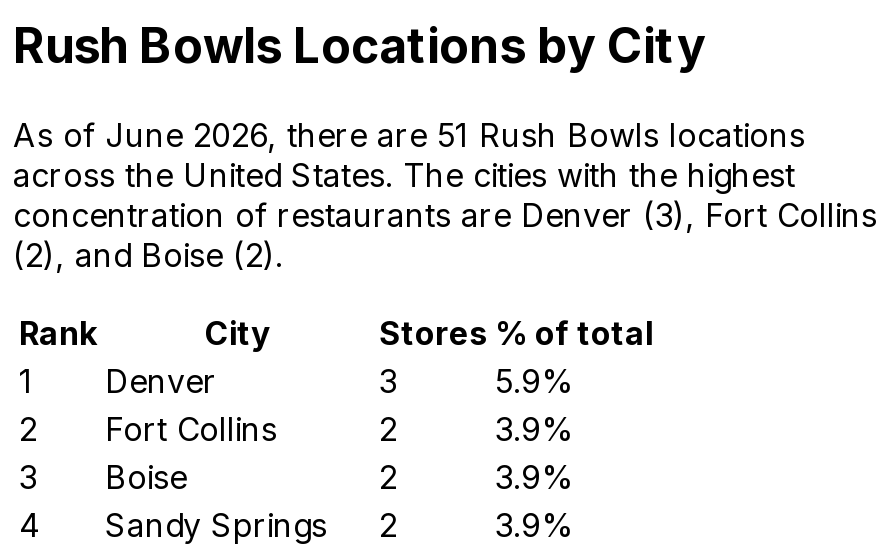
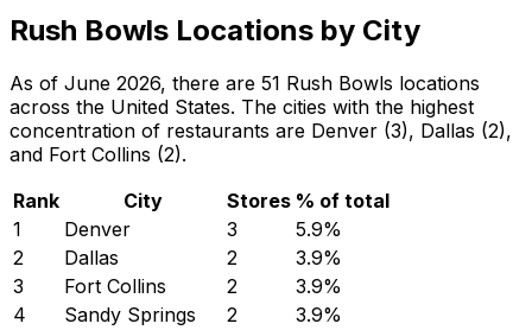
[13,195,877,275] concentration of restaurants are Denver (3), Fort Collins | (2), and Boise (2). -> [9,119,512,166] concentration of restaurants are Denver (3), Dallas (2), | and Fort Collins (2).
moved [105,409,277,449] -> [64,274,166,298]: Fort Collins
none -> [64,246,119,270] Dallas
[105,457,187,497] Boise -> none

